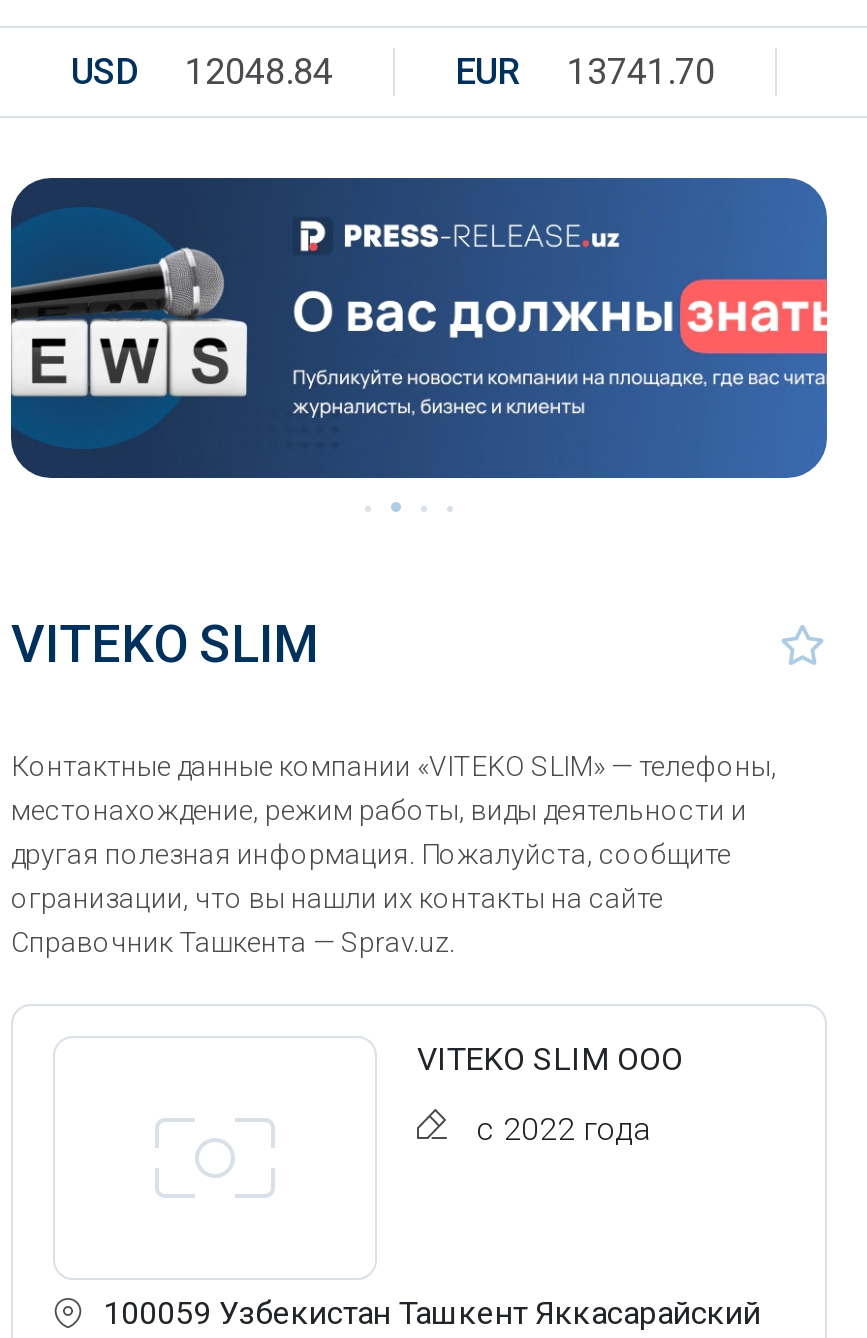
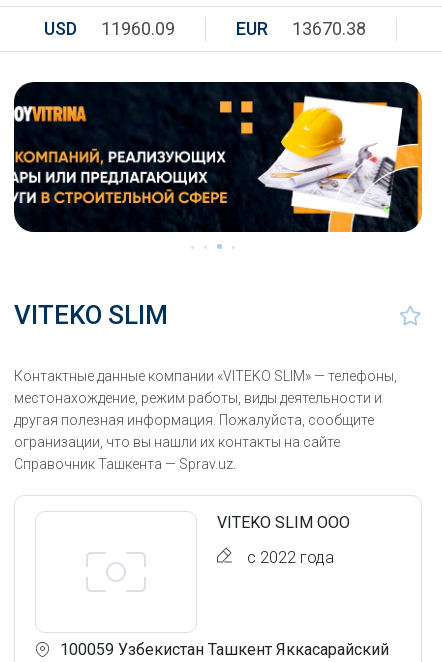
[71,50,333,92] USD 12048.84 -> [44,18,175,39] USD 11960.09
[455,50,715,92] EUR 13741.70 -> [236,18,366,39] EUR 13670.38
[9,176,829,480] [image] -> [13,81,423,233] [image]

